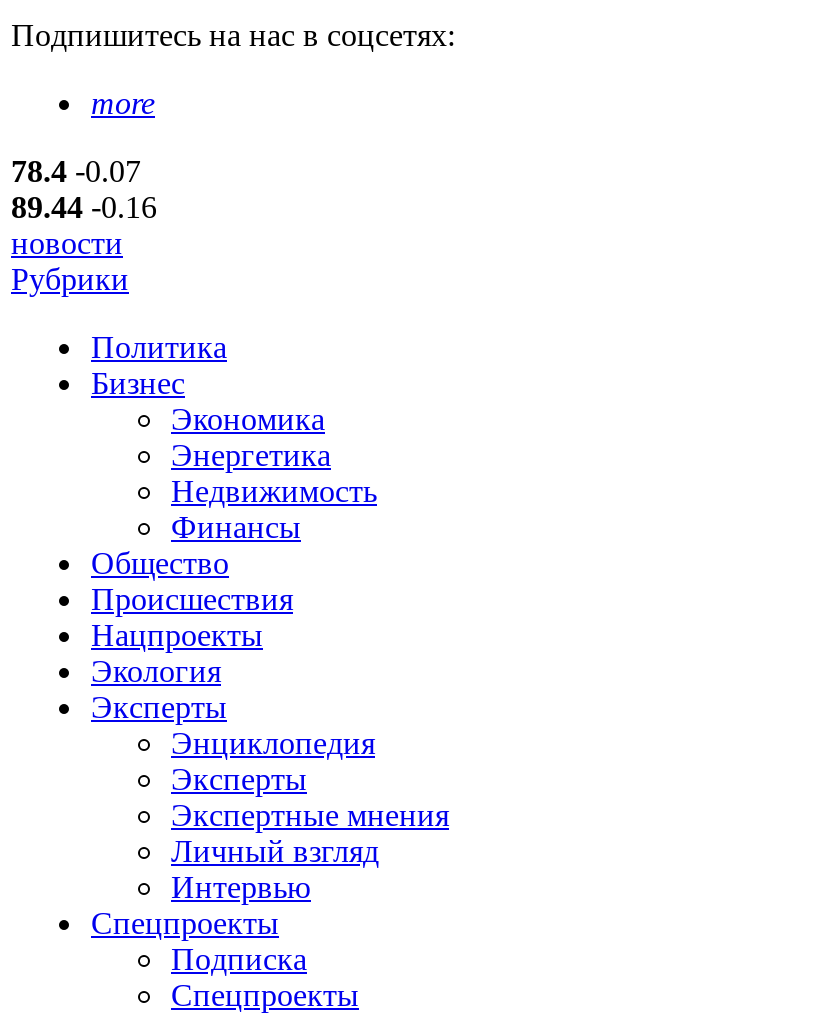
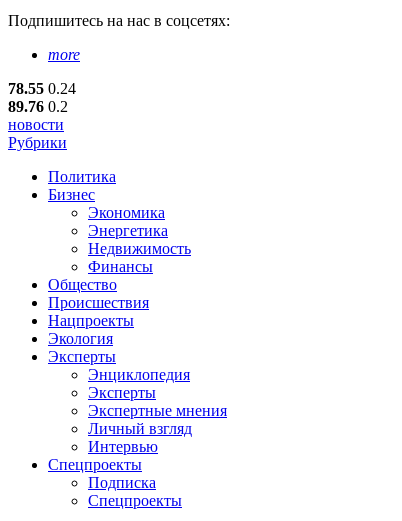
[11,154,141,188] 78.4 -0.07 -> [8,80,76,97] 78.55 0.24
[11,190,157,224] 89.44 -0.16 -> [8,98,68,115] 89.76 0.2

